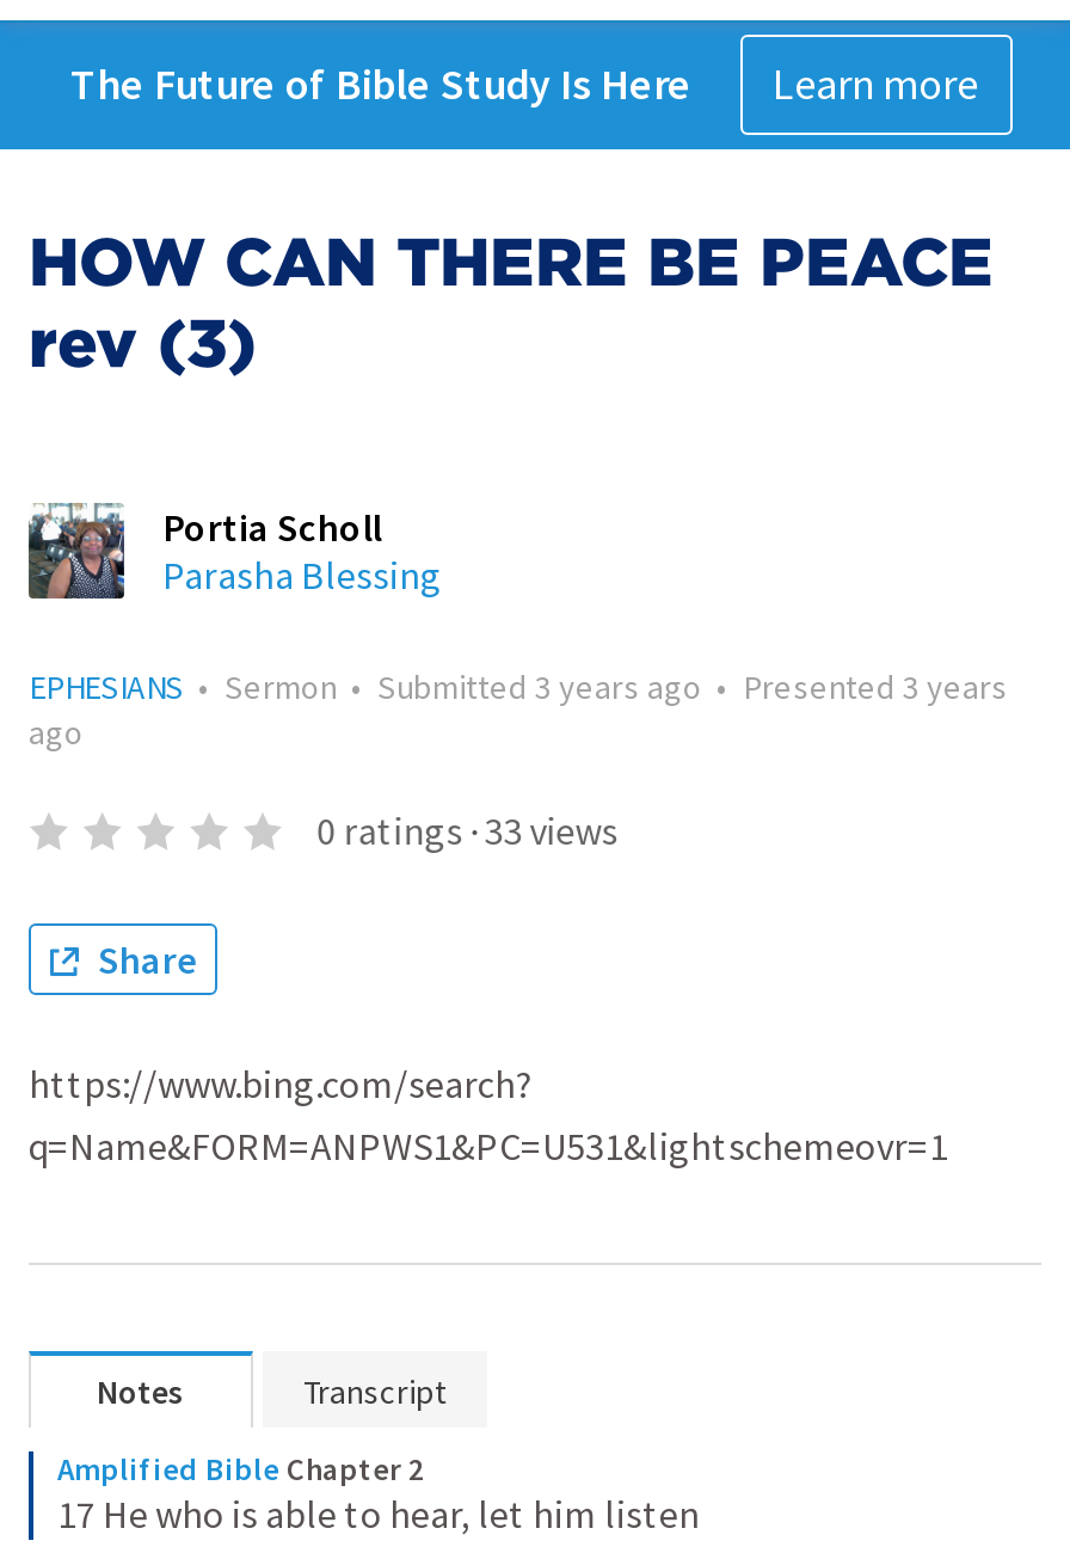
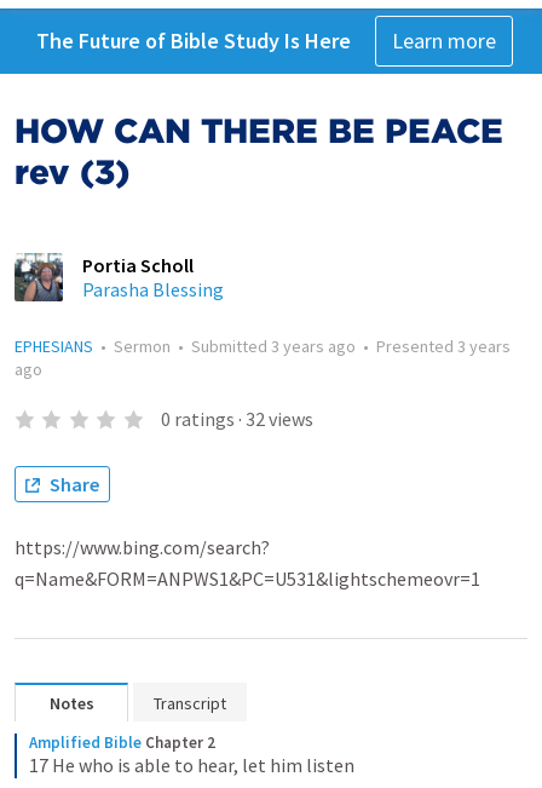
[317,806,618,854] 0 ratings · 33 views -> [161,407,313,431] 0 ratings · 32 views

